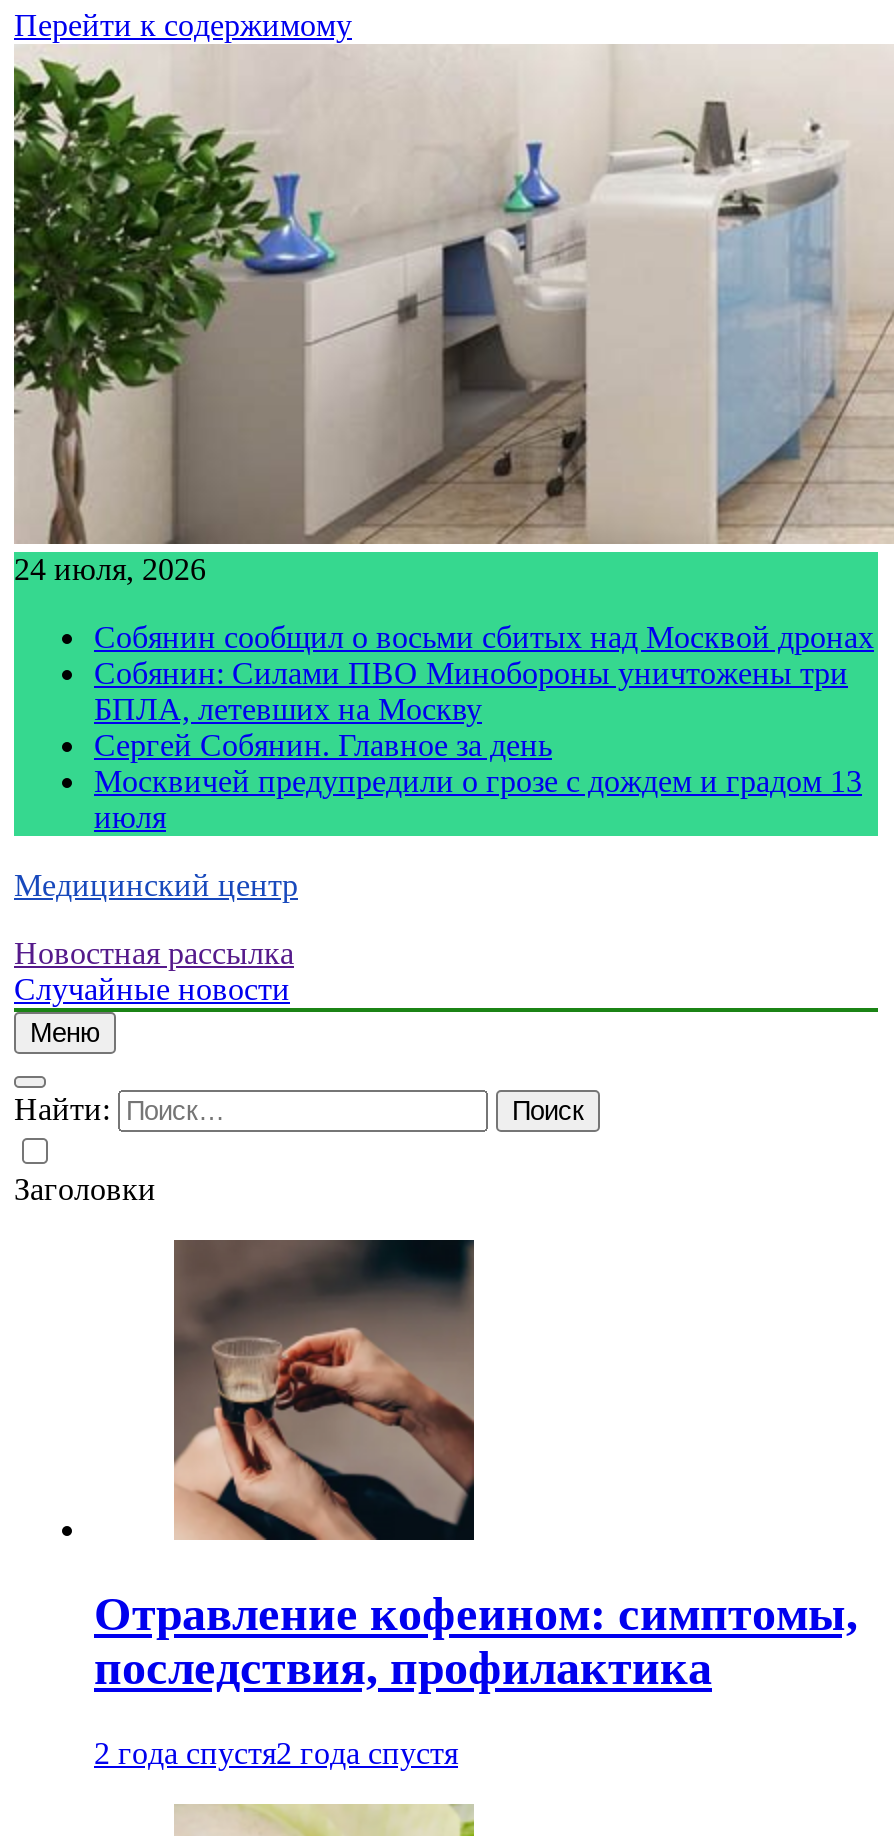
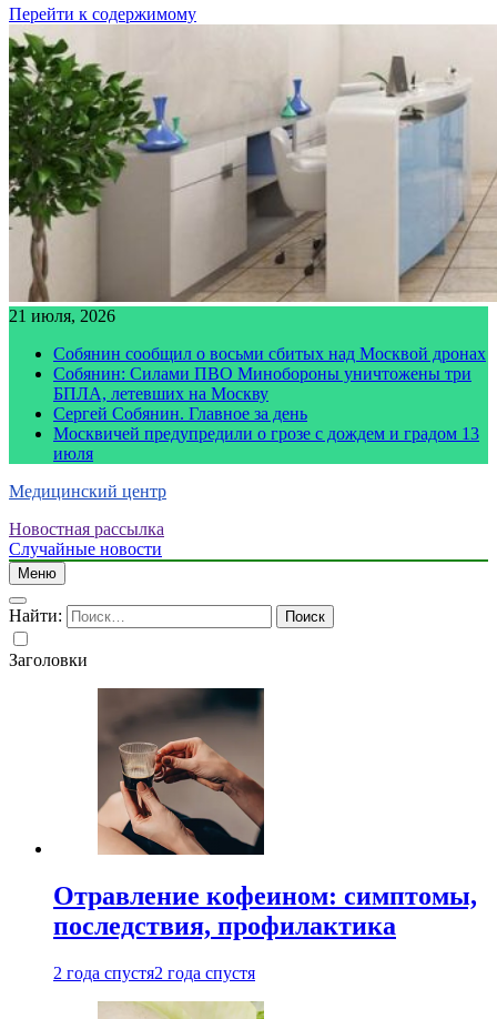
[14,552,206,586] 24 июля, 2026 -> [9,306,115,325] 21 июля, 2026

